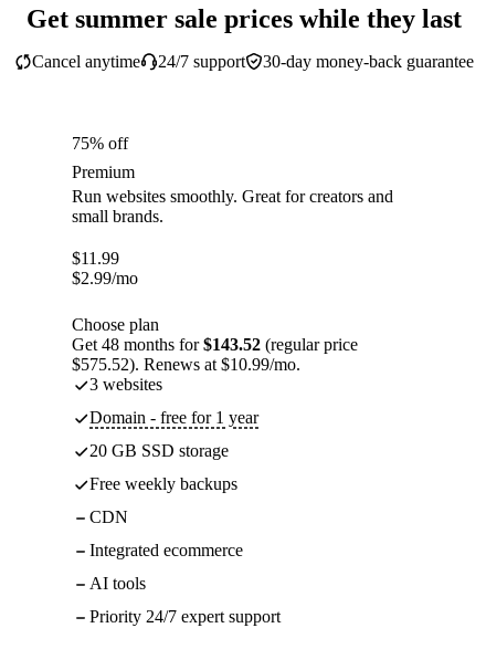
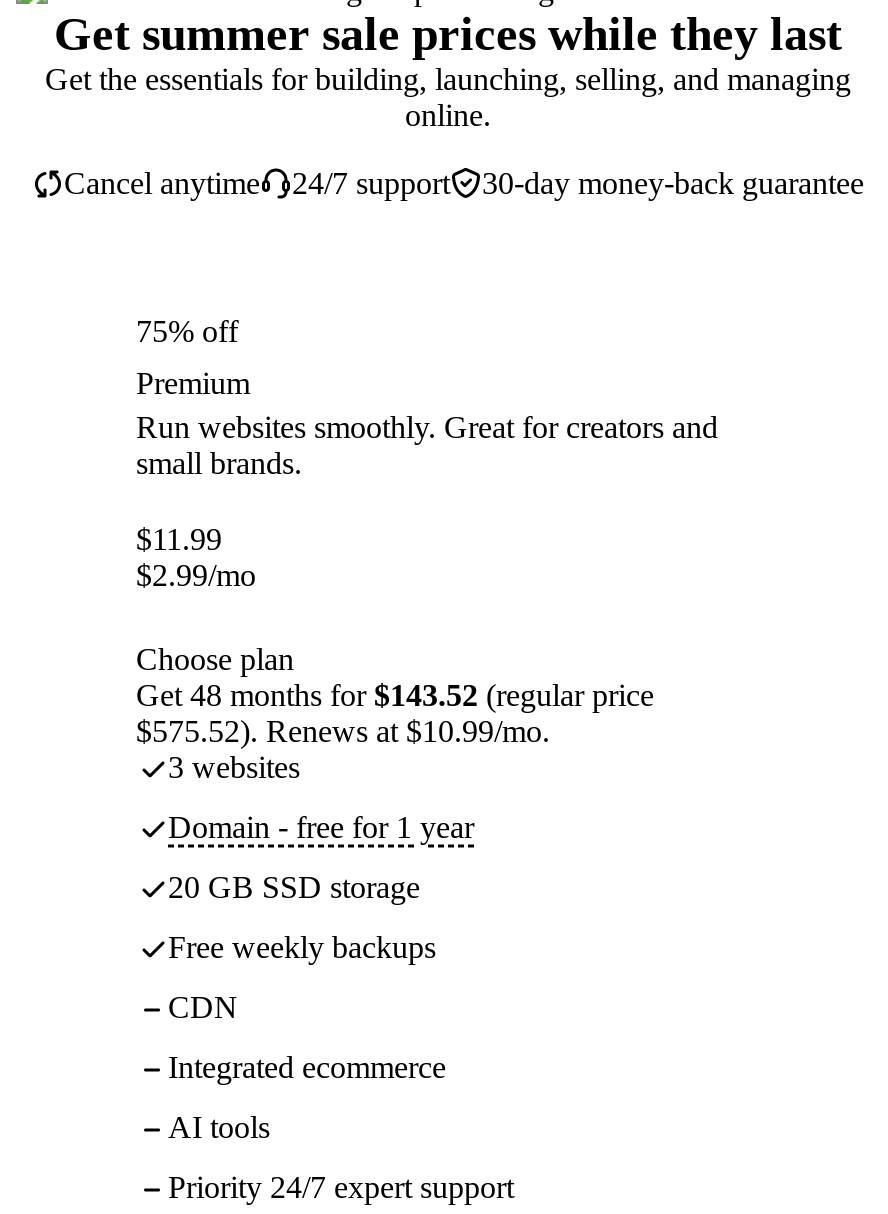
none -> [45,63,851,133] Get the essentials for building, launching, selling, and managing | online.

